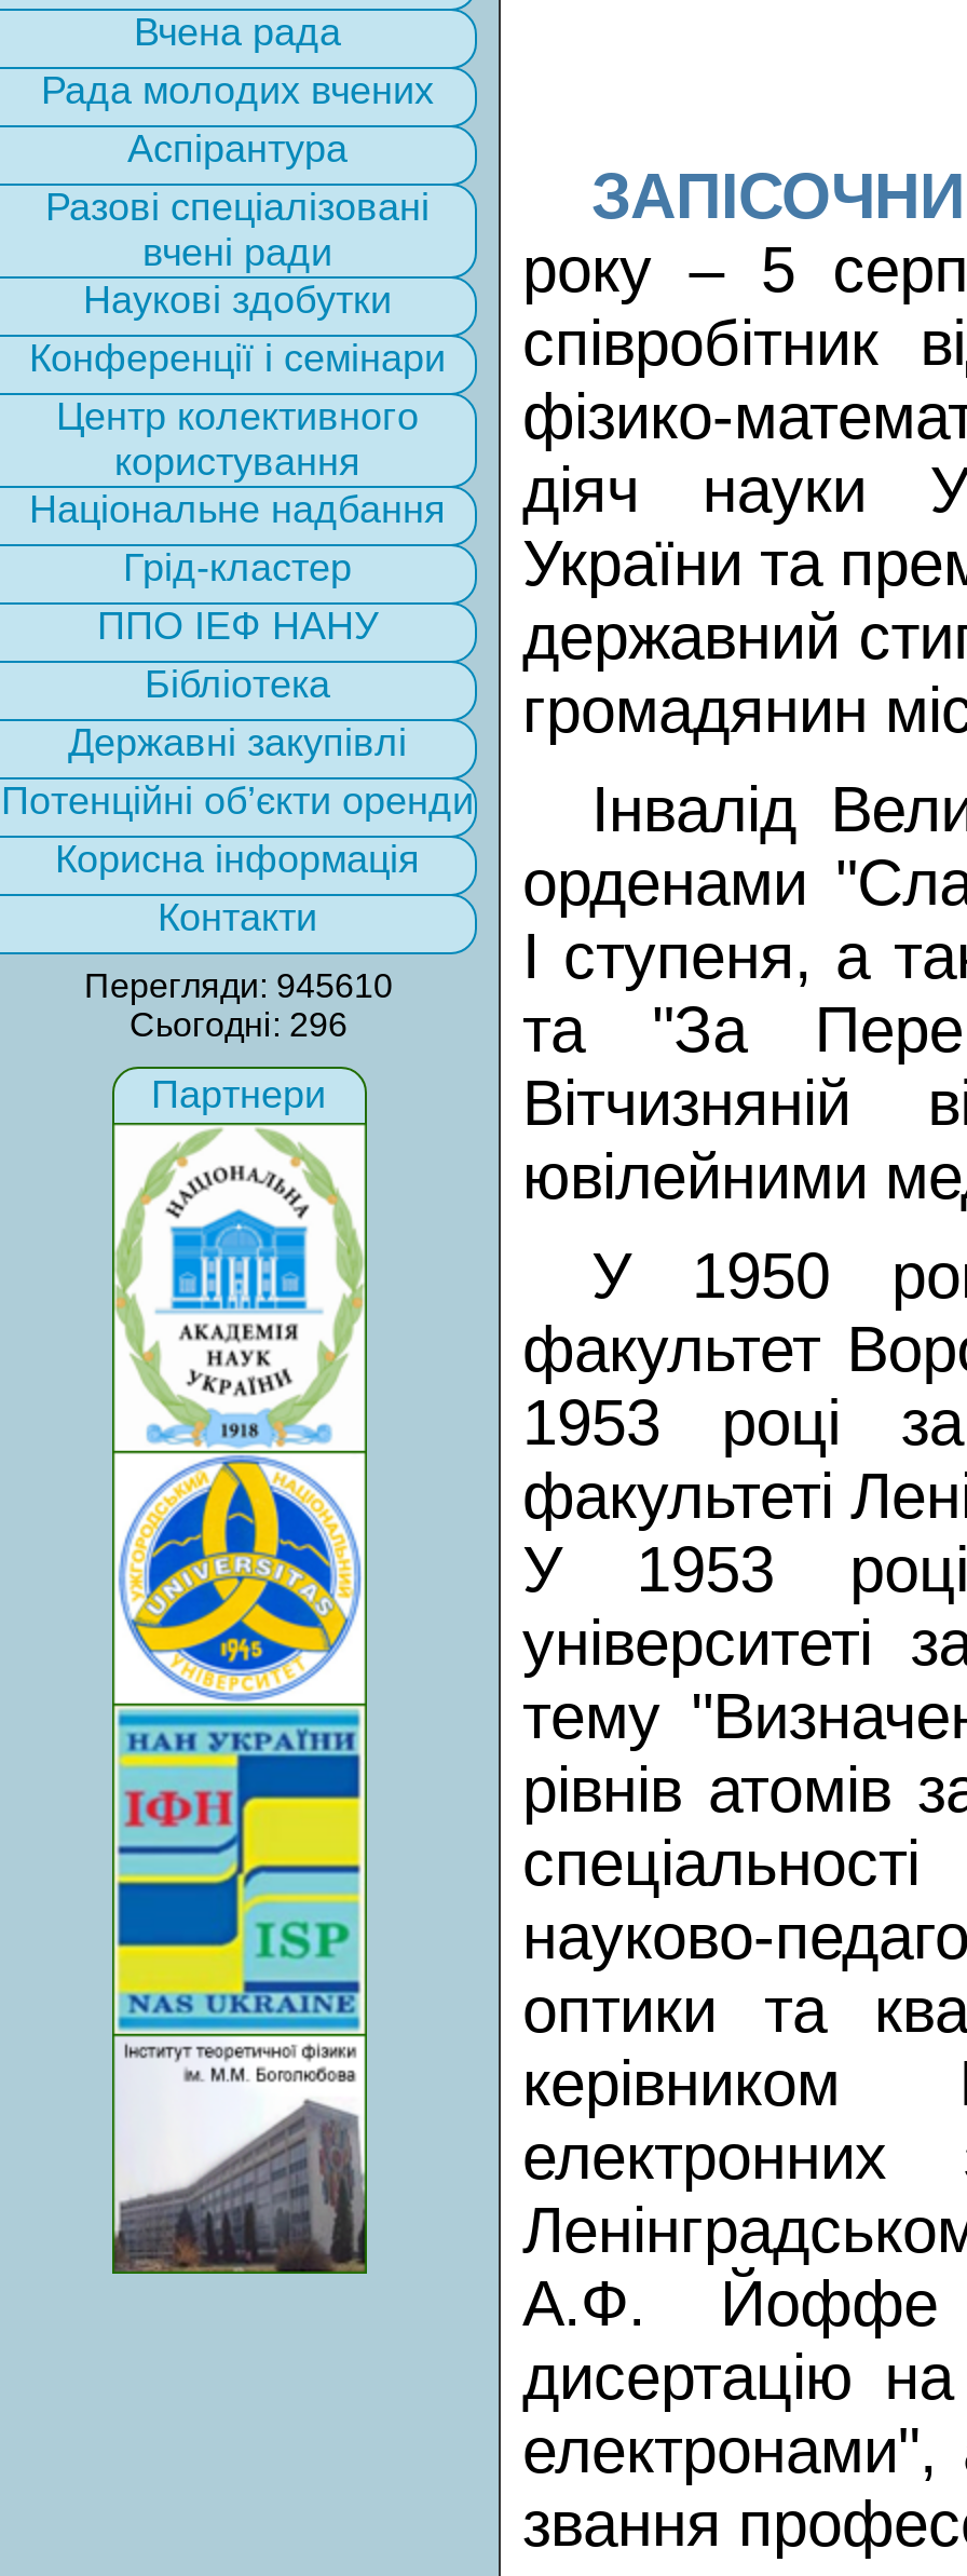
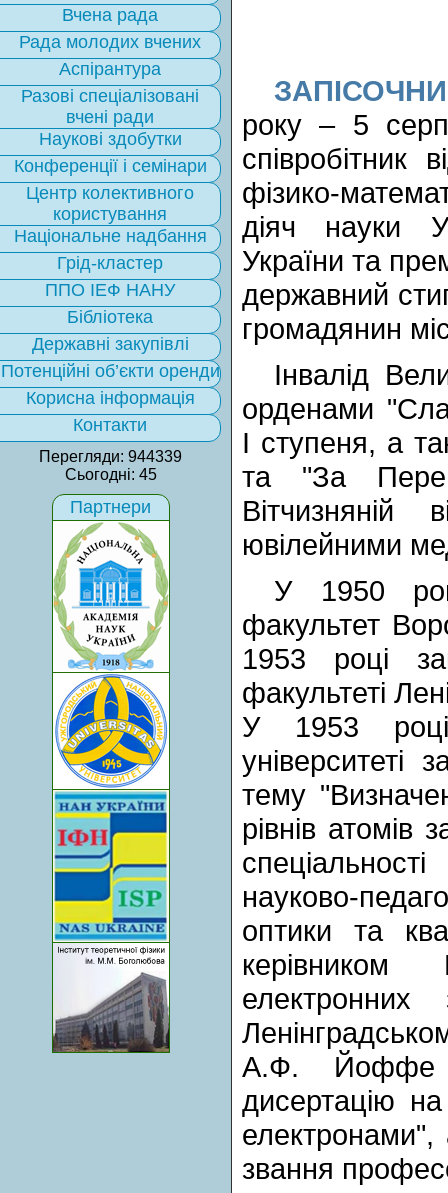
[84,967,393,1004] Перегляди: 945610 -> [39,448,182,465] Перегляди: 944339
[130,1006,348,1043] Сьогодні: 296 -> [64,466,156,483] Сьогодні: 45

